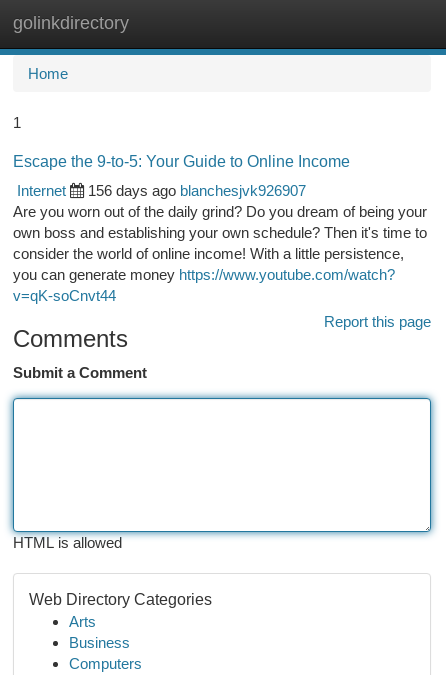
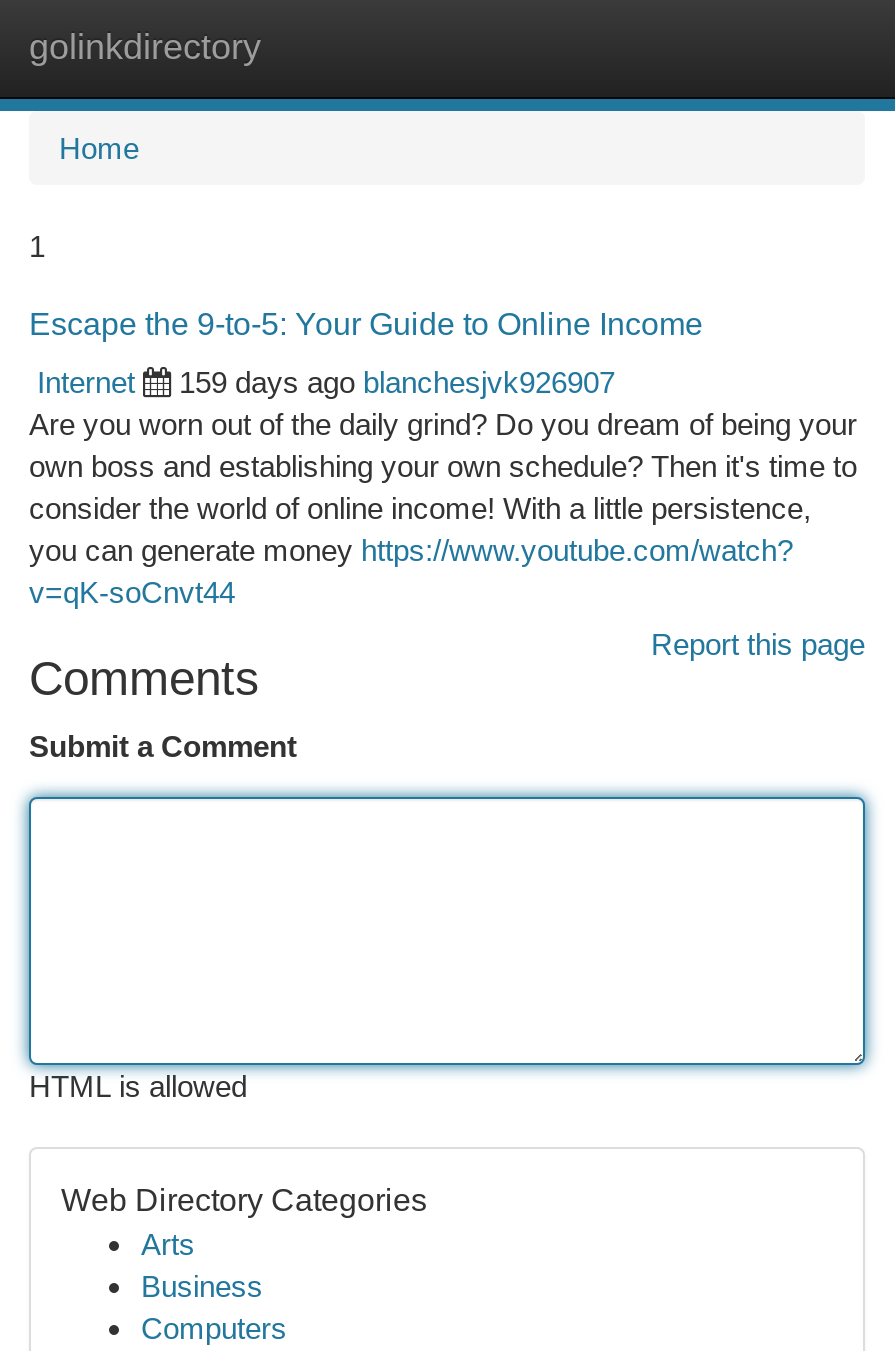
[88,182,306,199] 156 days ago blanchesjvk926907 -> [179,365,615,399] 159 days ago blanchesjvk926907

